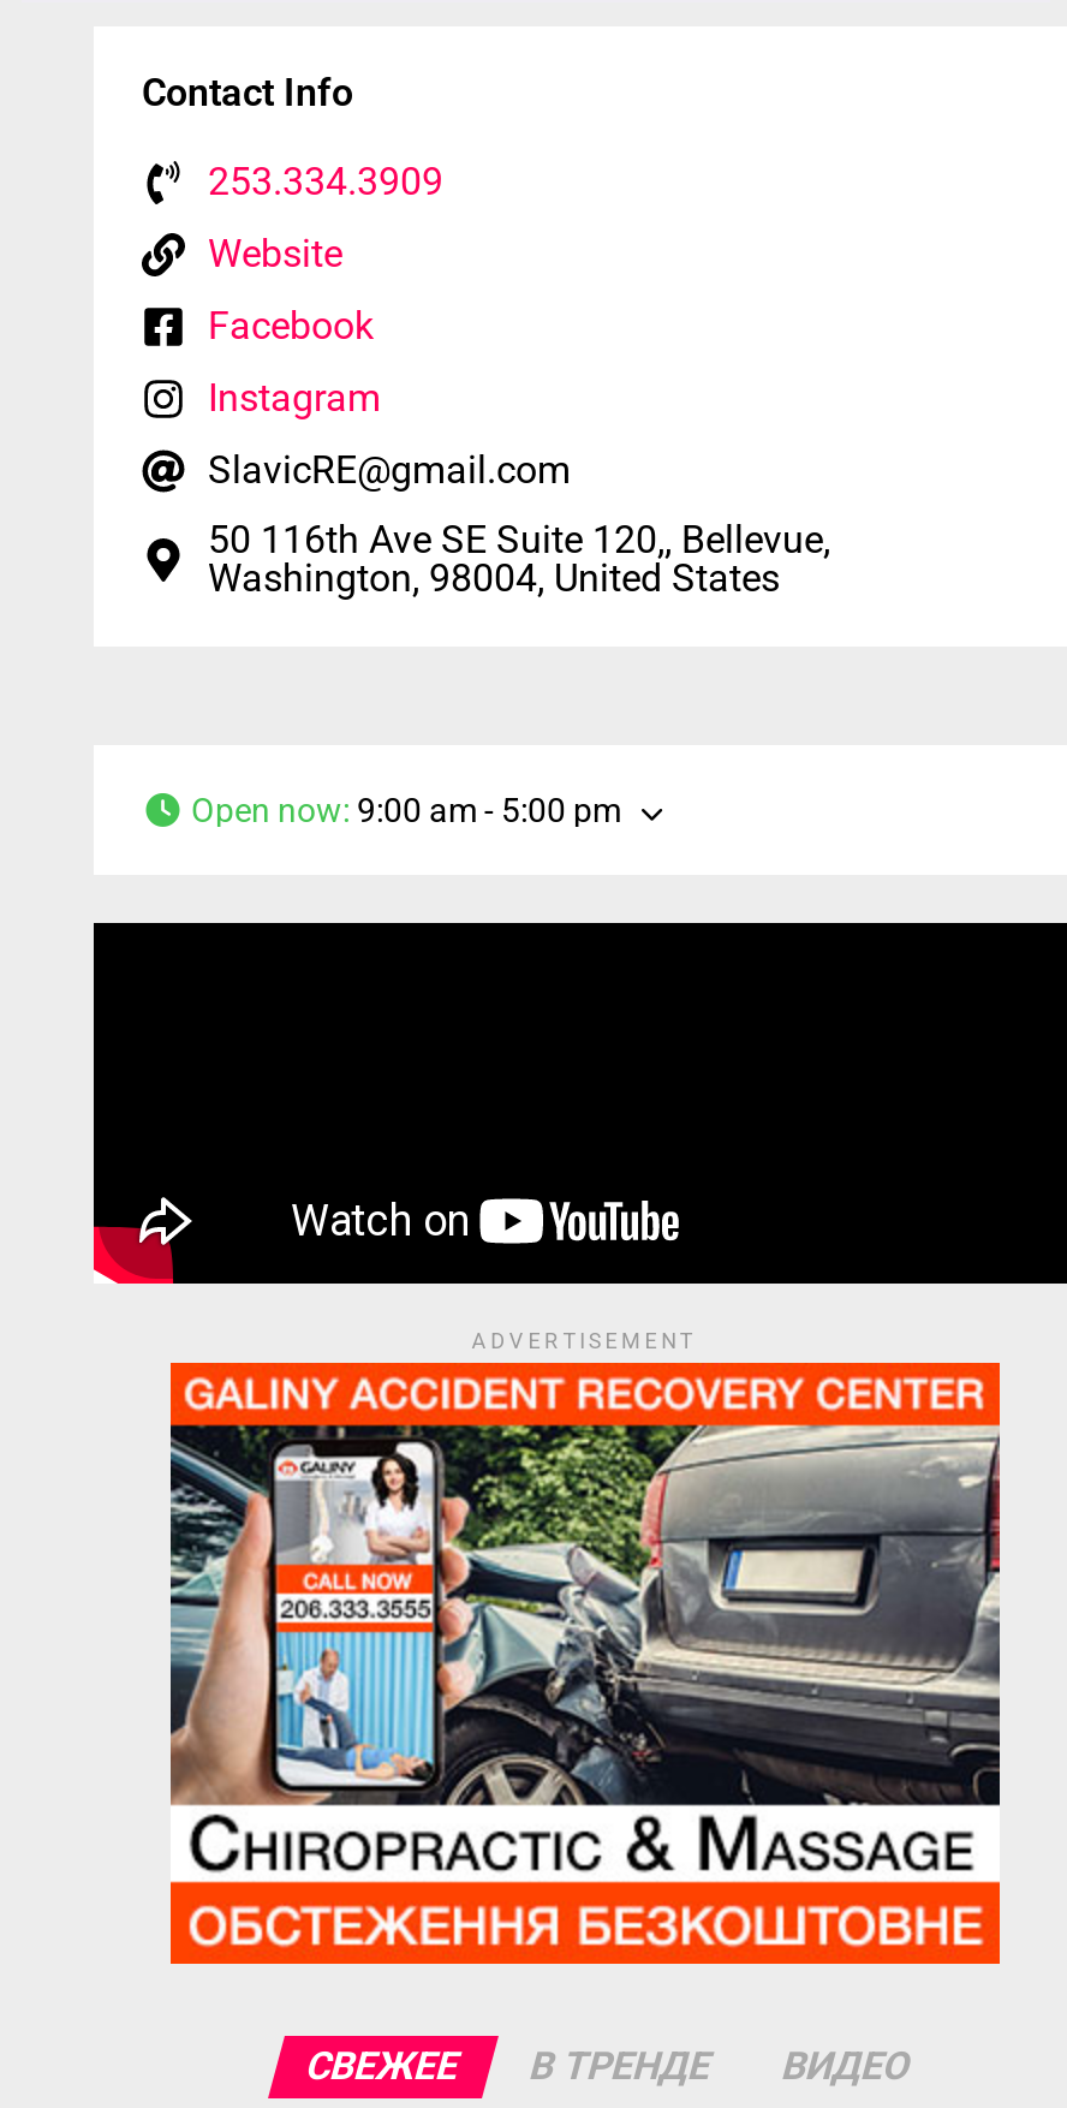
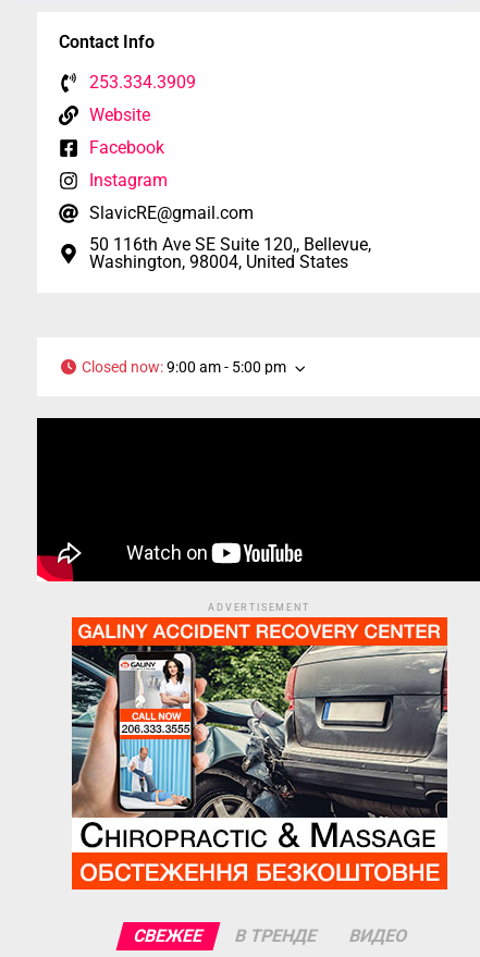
[191,791,621,829] Open now: 9:00 am - 5:00 pm -> [81,358,286,376] Closed now: 9:00 am - 5:00 pm

